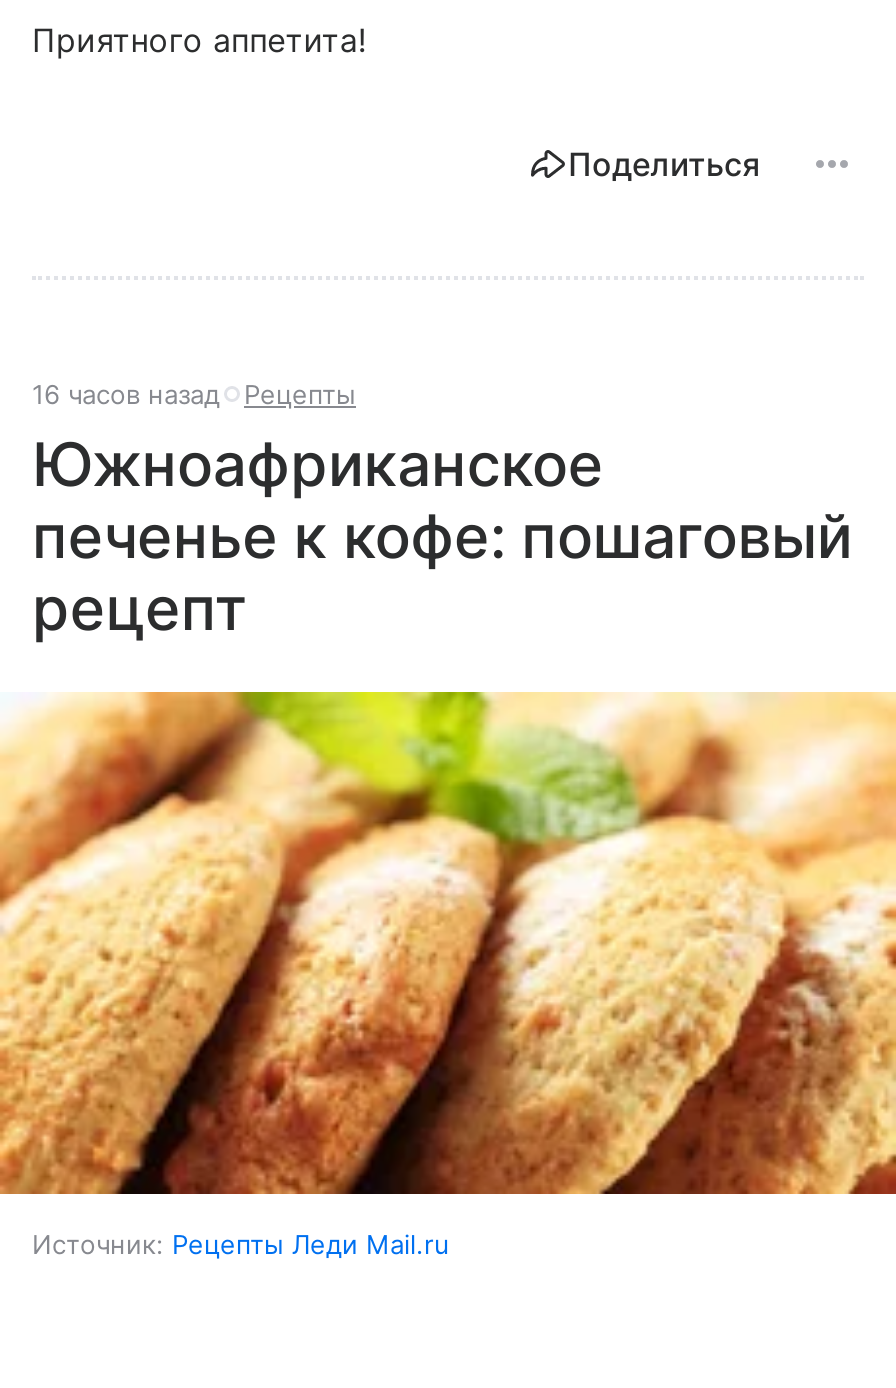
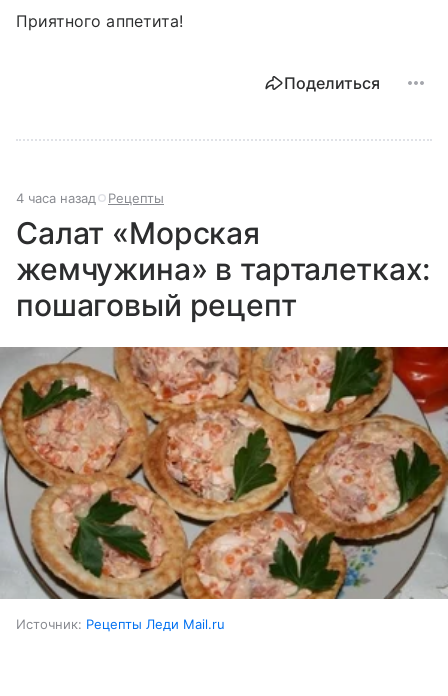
[32,378,356,410] 16 часов назад Рецепты -> [16,190,164,206] 4 часа назад Рецепты
[32,428,853,644] Южноафриканское | печенье к кофе: пошаговый | рецепт -> [16,215,430,323] Салат «Морская | жемчужина» в тарталетках: | пошаговый рецепт
[6,691,890,1197] [image] -> [3,346,445,600] [image]

